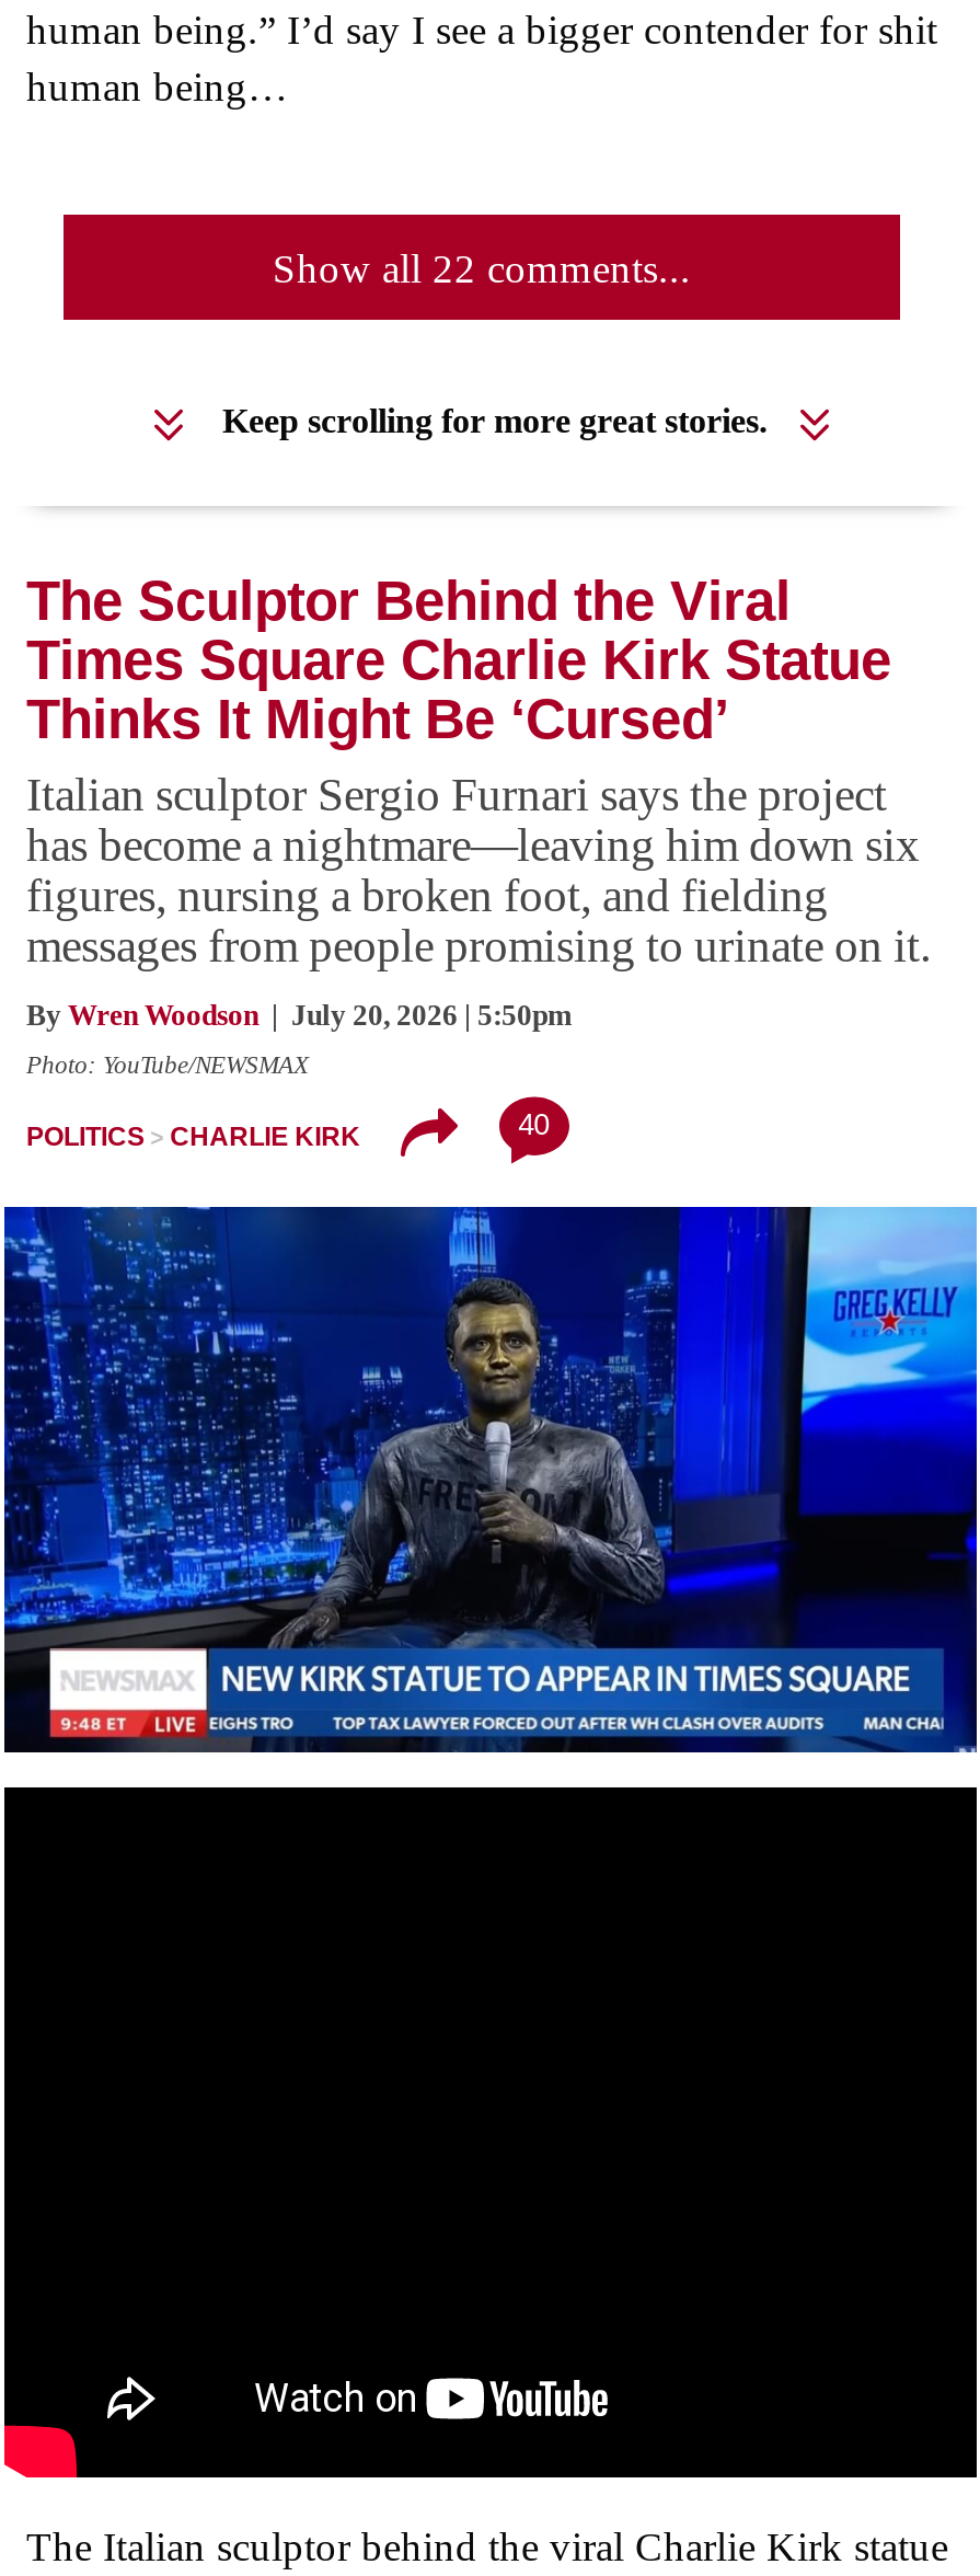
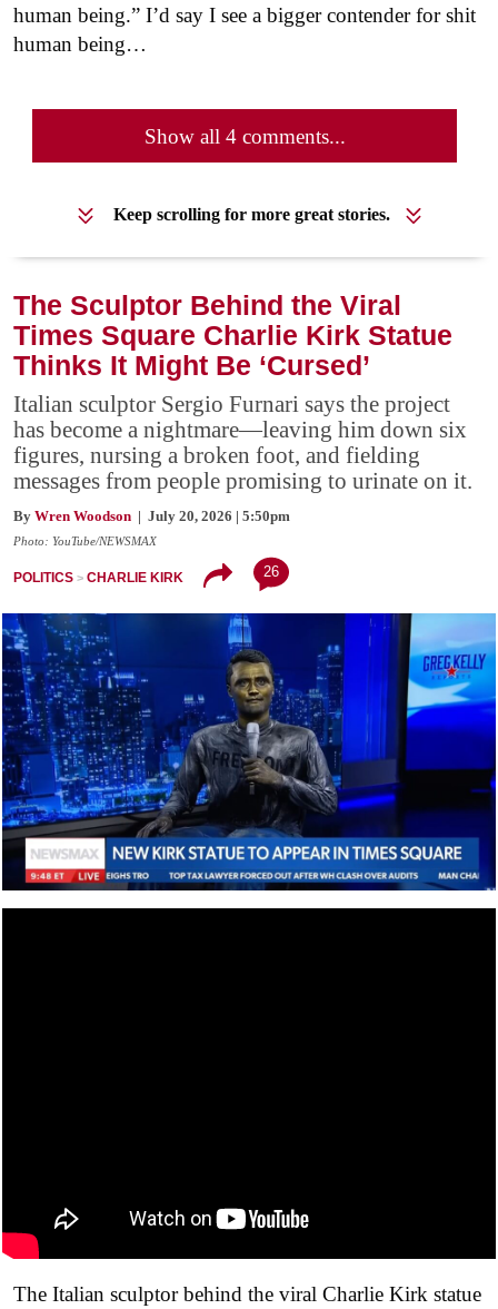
[273,245,691,291] Show all 22 comments... -> [144,125,345,148] Show all 4 comments...
[518,1109,549,1142] 40 -> [263,564,279,580] 26

